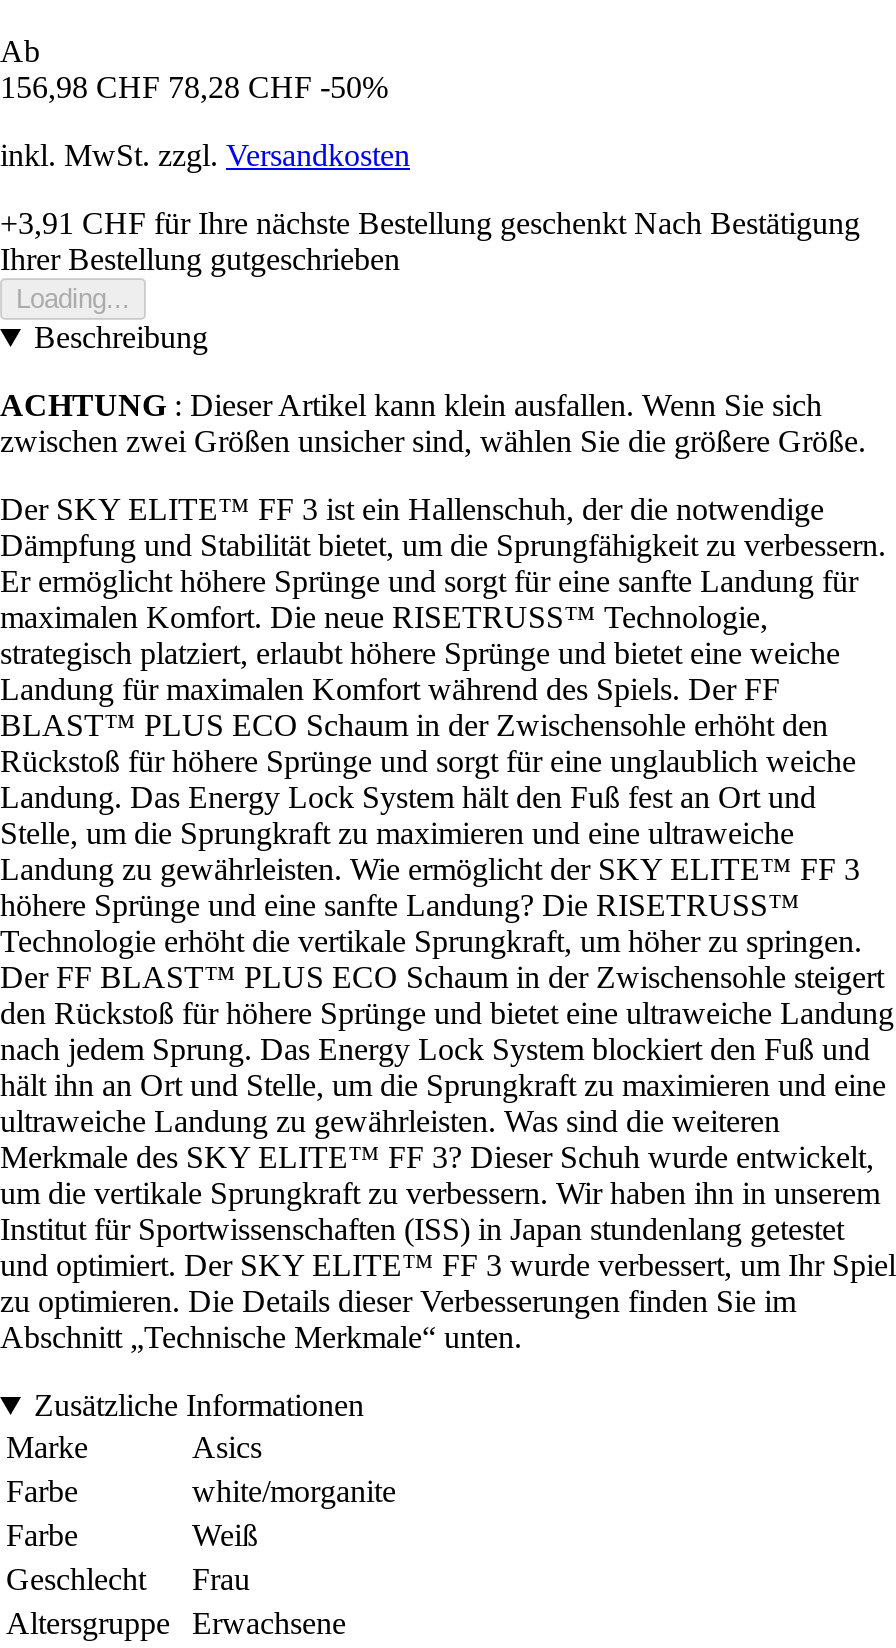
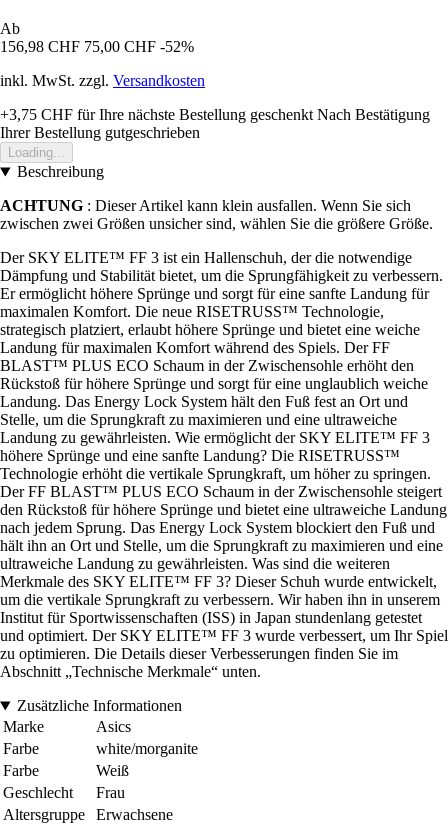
[0,70,388,104] 156,98 CHF 78,28 CHF -50% -> [0,38,194,55] 156,98 CHF 75,00 CHF -52%
[0,206,860,240] +3,91 CHF für Ihre nächste Bestellung geschenkt Nach Bestätigung -> [0,106,430,123] +3,75 CHF für Ihre nächste Bestellung geschenkt Nach Bestätigung

